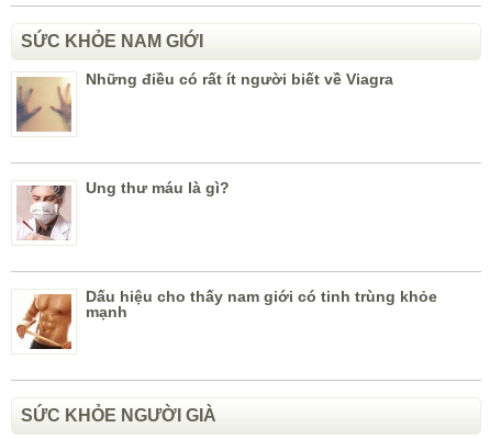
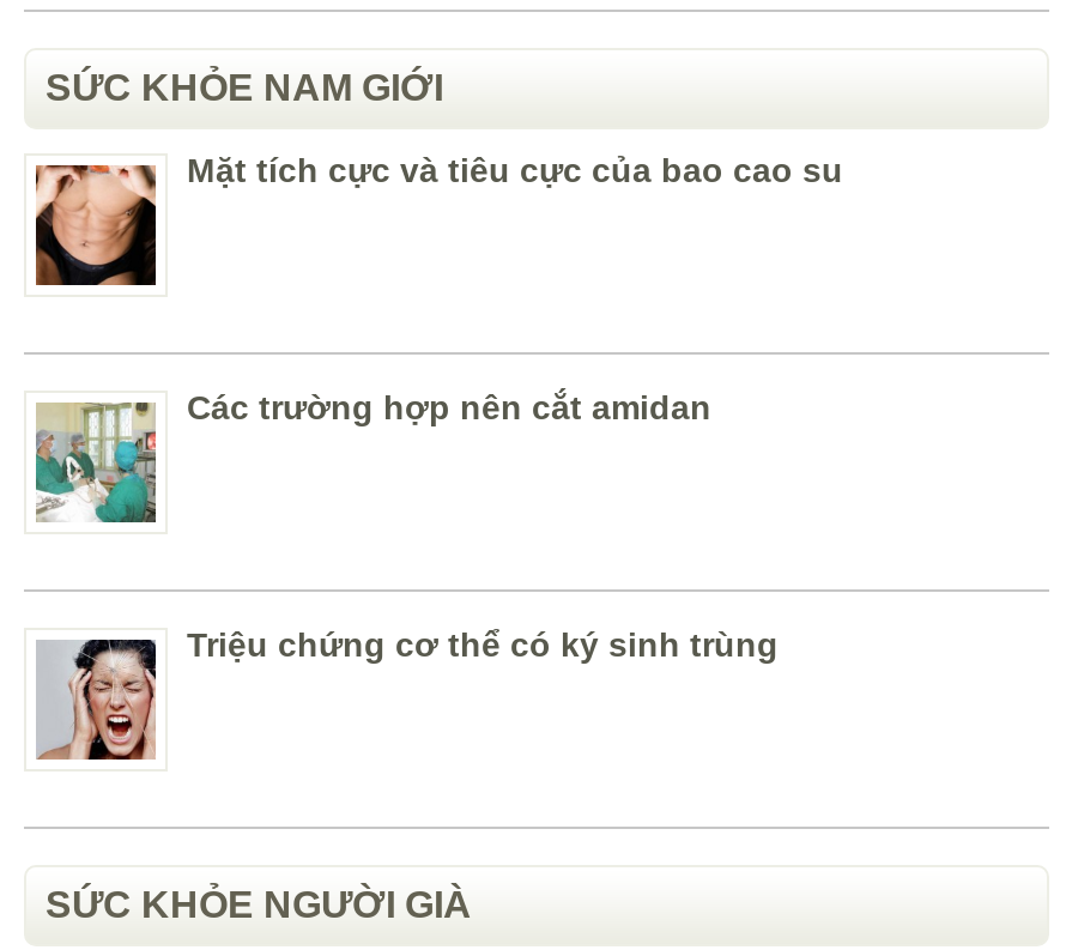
[15,70,393,133] [image] | Những điều có rất ít người biết về Viagra -> [34,150,843,288] [image] | Mặt tích cực và tiêu cực của bao cao su
[16,179,230,241] [image] | Ung thư máu là gì? -> [34,388,711,525] [image] | Các trường hợp nên cắt amidan
[15,287,437,350] [image] | Dấu hiệu cho thấy nam giới có tinh trùng khỏe | mạnh -> [36,625,779,762] [image] | Triệu chứng cơ thể có ký sinh trùng

